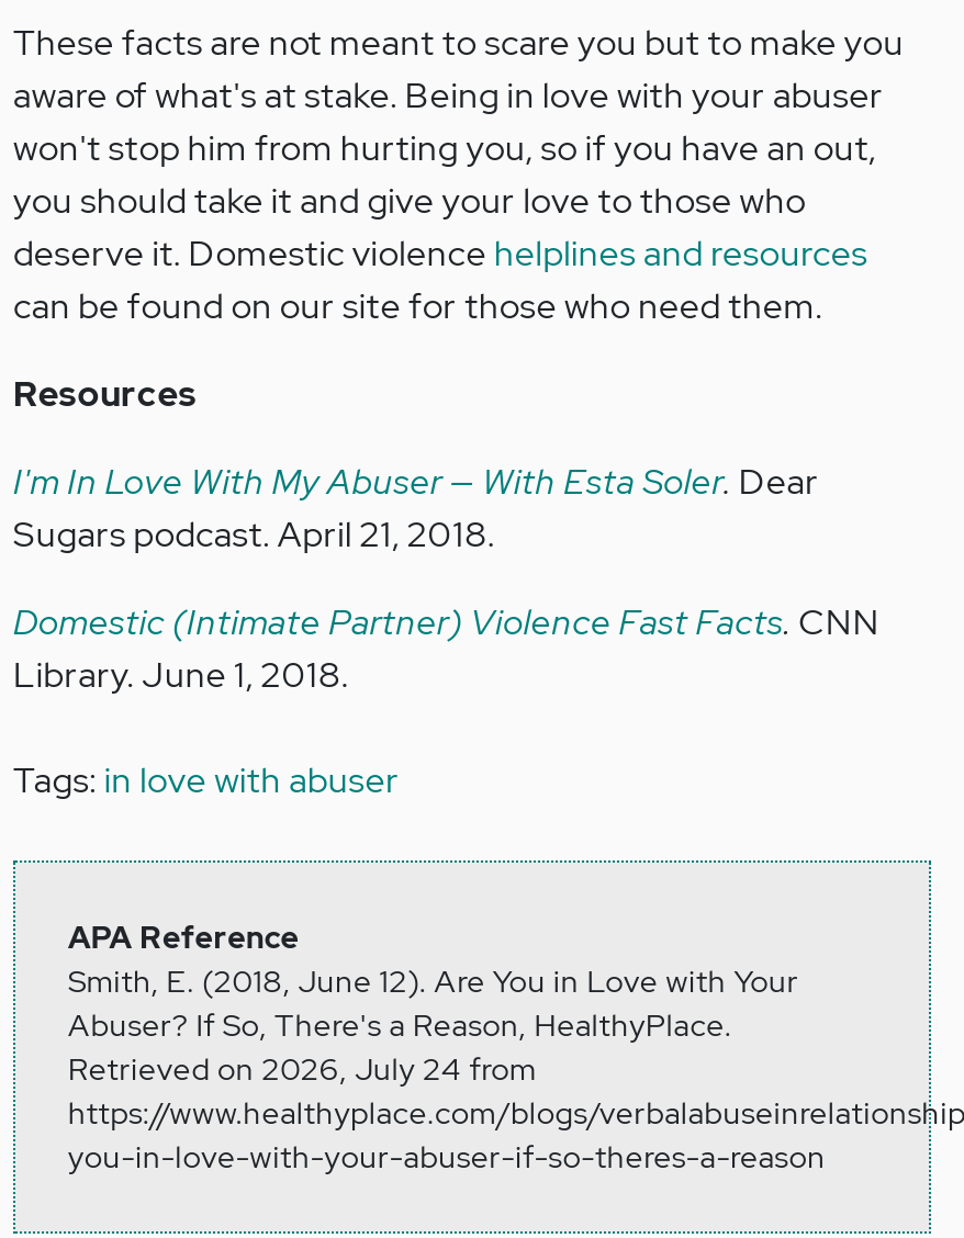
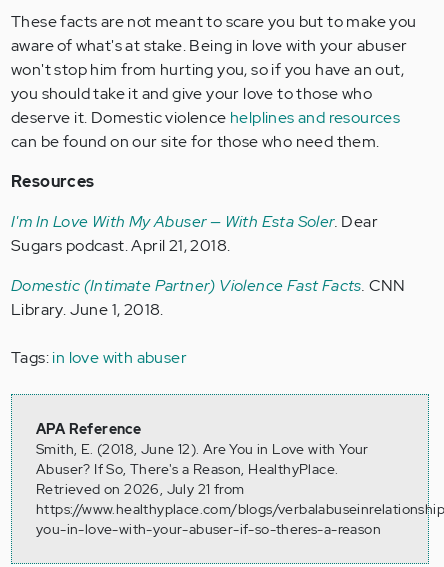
[68,1049,537,1089] Retrieved on 2026, July 24 from -> [36,480,244,498] Retrieved on 2026, July 21 from

